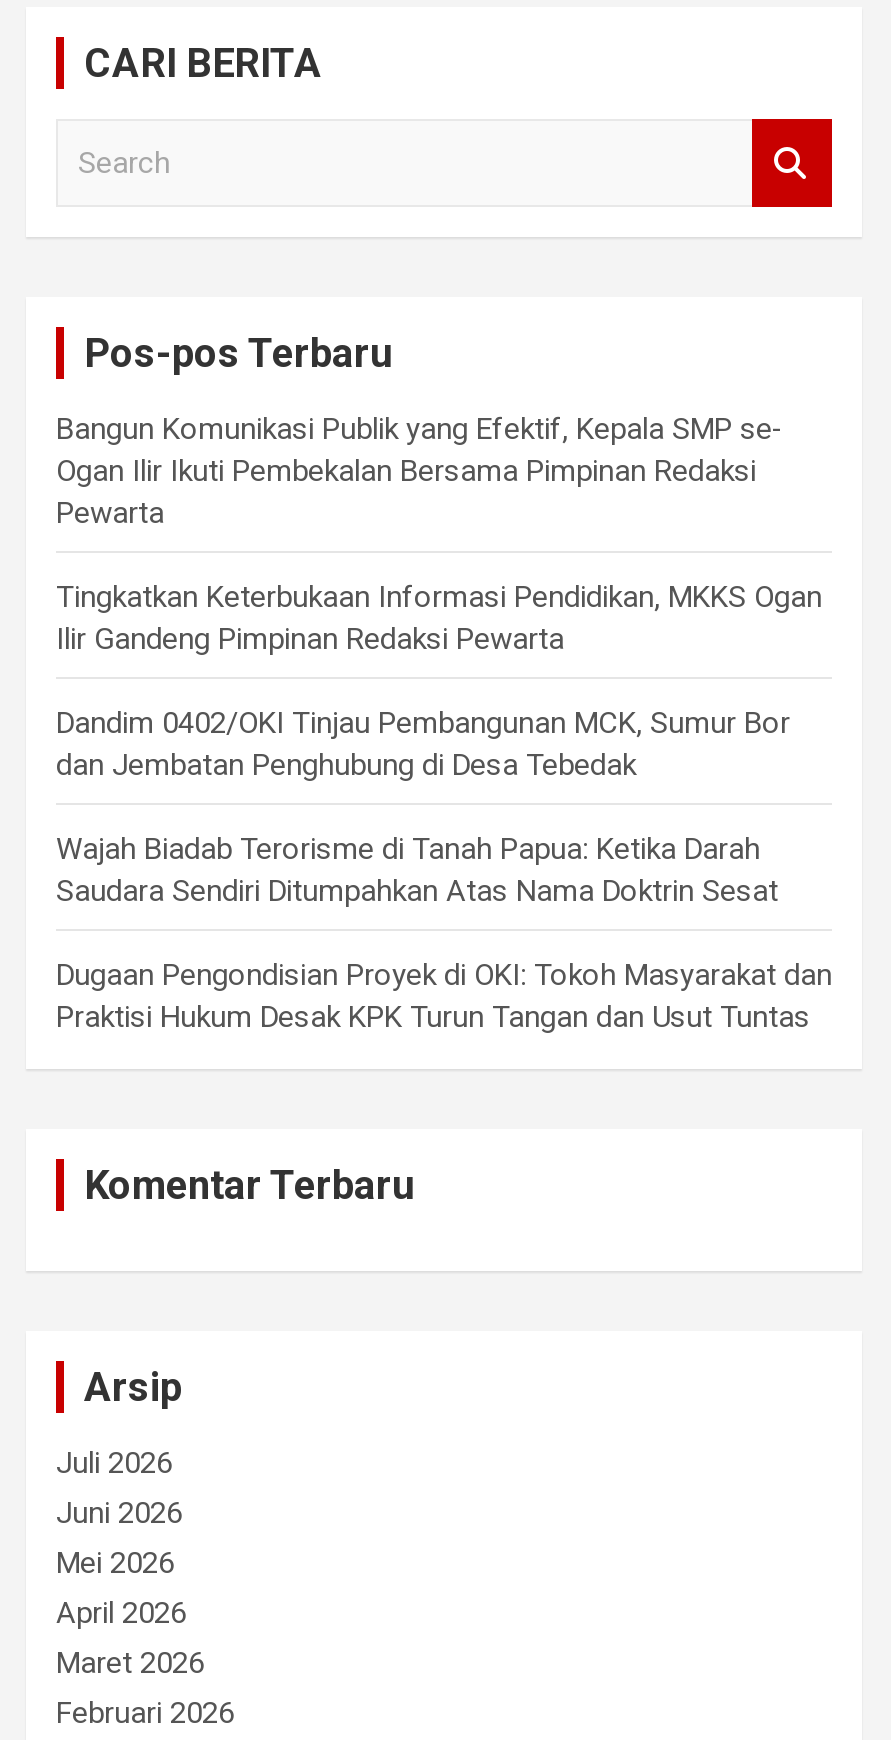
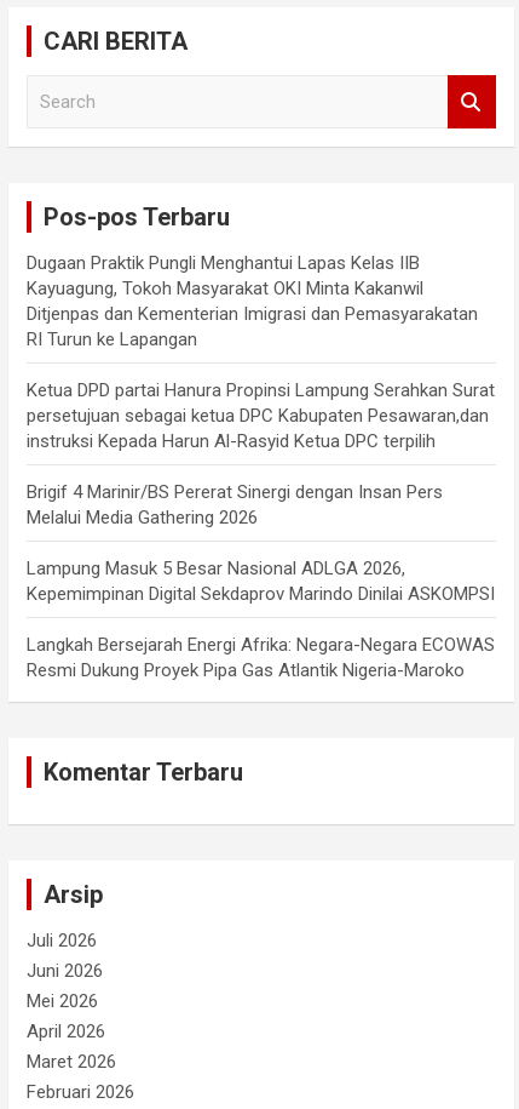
[56,411,784,531] Bangun Komunikasi Publik yang Efektif, Kepala SMP se- | Ogan Ilir Ikuti Pembekalan Bersama Pimpinan Redaksi | Pewarta -> [27,252,478,350] Dugaan Praktik Pungli Menghantui Lapas Kelas IIB | Kayuagung, Tokoh Masyarakat OKI Minta Kakanwil | Ditjenpas dan Kementerian Imigrasi dan Pemasyarakatan | RI Turun ke Lapangan
[56,579,822,657] Tingkatkan Keterbukaan Informasi Pendidikan, MKKS Ogan | Ilir Gandeng Pimpinan Redaksi Pewarta -> [27,379,495,452] Ketua DPD partai Hanura Propinsi Lampung Serahkan Surat | persetujuan sebagai ketua DPC Kabupaten Pesawaran,dan | instruksi Kepada Harun Al-Rasyid Ketua DPC terpilih
[56,705,790,783] Dandim 0402/OKI Tinjau Pembangunan MCK, Sumur Bor | dan Jembatan Penghubung di Desa Tebedak -> [27,481,443,528] Brigif 4 Marinir/BS Pererat Sinergi dengan Insan Pers | Melalui Media Gathering 2026
[56,831,778,909] Wajah Biadab Terorisme di Tanah Papua: Ketika Darah | Saudara Sendiri Ditumpahkan Atas Nama Doktrin Sesat -> [27,557,495,604] Lampung Masuk 5 Besar Nasional ADLGA 2026, | Kepemimpinan Digital Sekdaprov Marindo Dinilai ASKOMPSI
[56,957,832,1035] Dugaan Pengondisian Proyek di OKI: Tokoh Masyarakat dan | Praktisi Hukum Desak KPK Turun Tangan dan Usut Tuntas -> [27,634,495,681] Langkah Bersejarah Energi Afrika: Negara-Negara ECOWAS | Resmi Dukung Proyek Pipa Gas Atlantik Nigeria-Maroko

